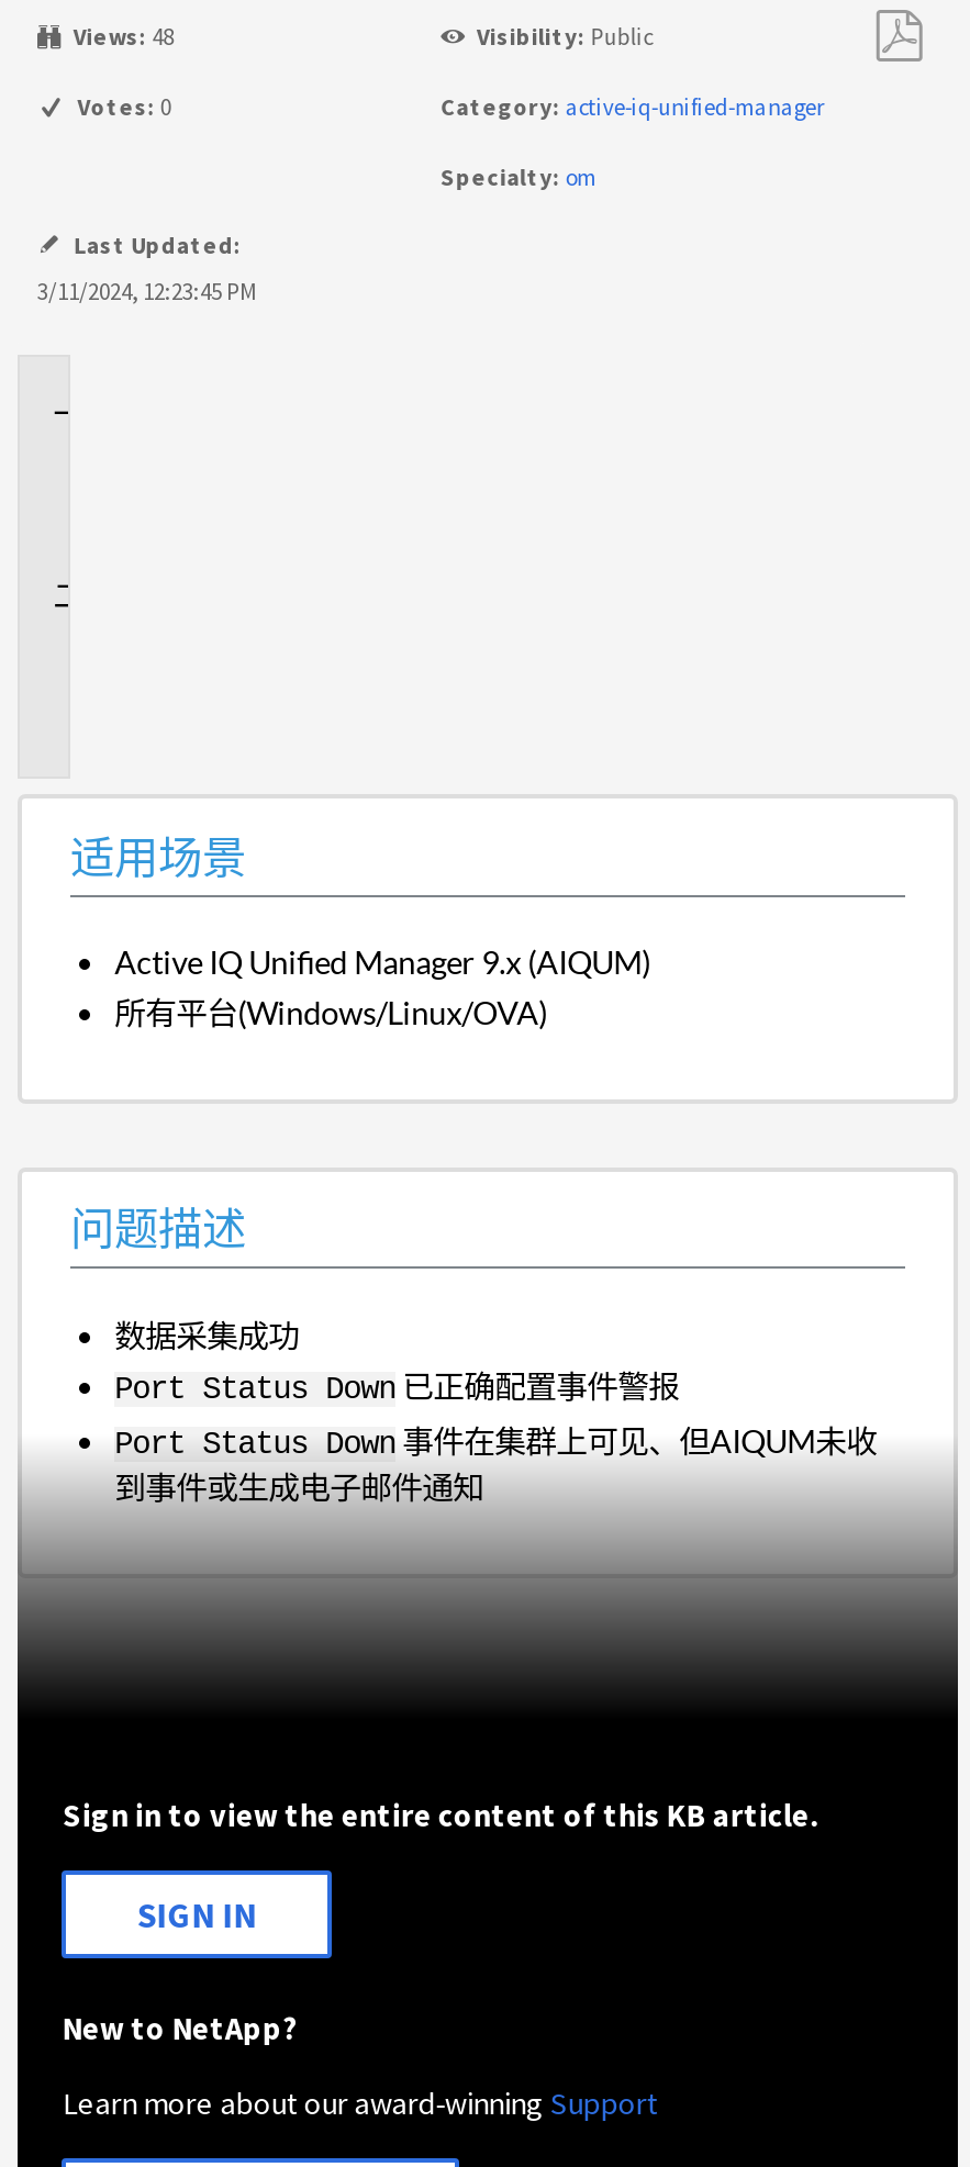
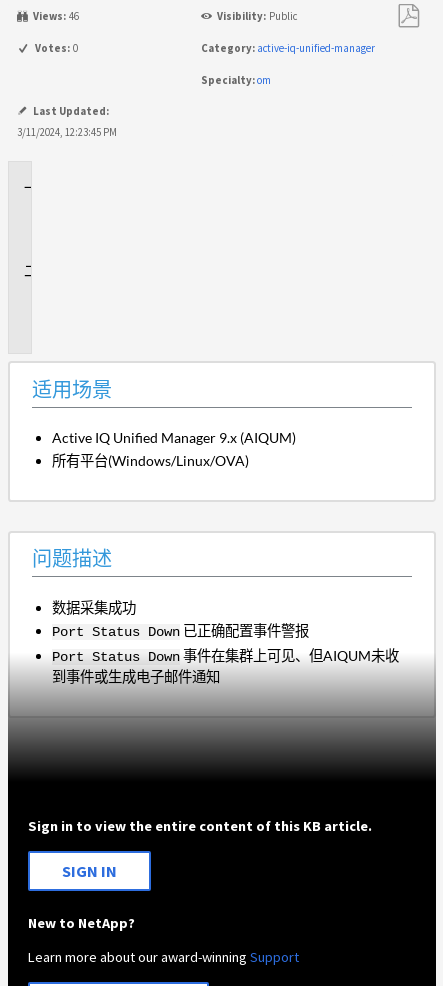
[73,21,174,52] Views: 48 -> [33,9,79,23] Views: 46

